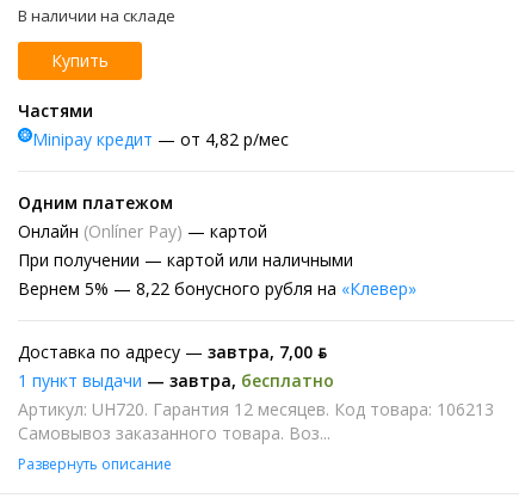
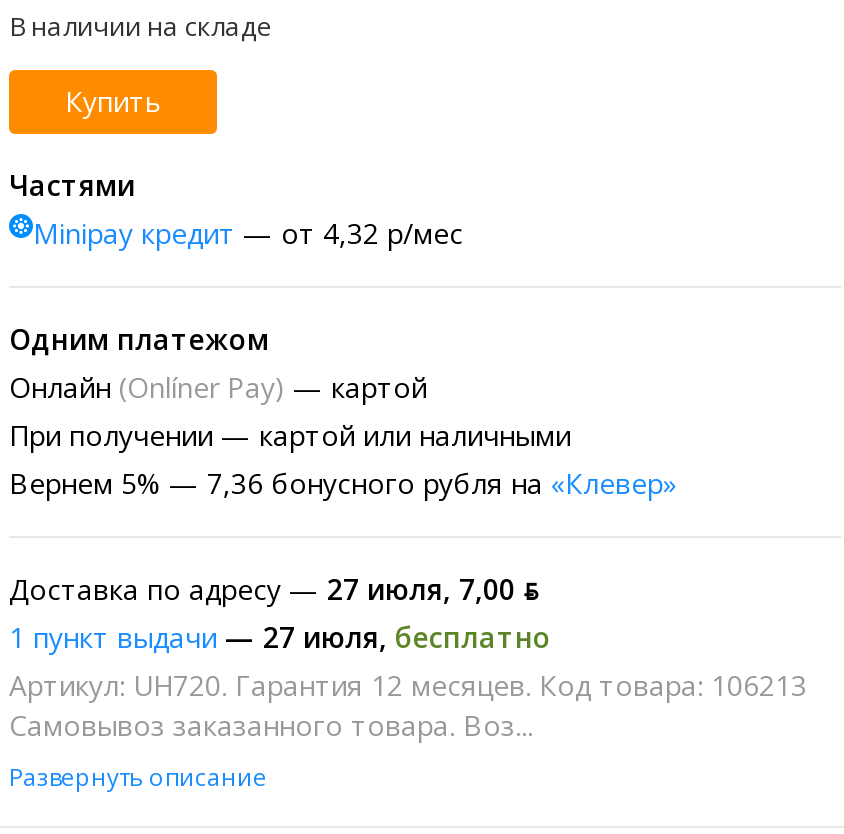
[32,128,289,151] Minipay кредит — от 4,82 р/мес -> [33,215,463,253] Minipay кредит — от 4,32 р/мес
[18,277,416,300] Вернем 5% — 8,22 бонусного рубля на «Клевер» -> [9,465,677,503] Вернем 5% — 7,36 бонусного рубля на «Клевер»
[18,341,334,392] Доставка по адресу — завтра, 7,00 ƃ | 1 пункт выдачи — завтра, бесплатно -> [9,571,551,657] Доставка по адресу — 27 июля, 7,00 ƃ | 1 пункт выдачи — 27 июля, бесплатно

